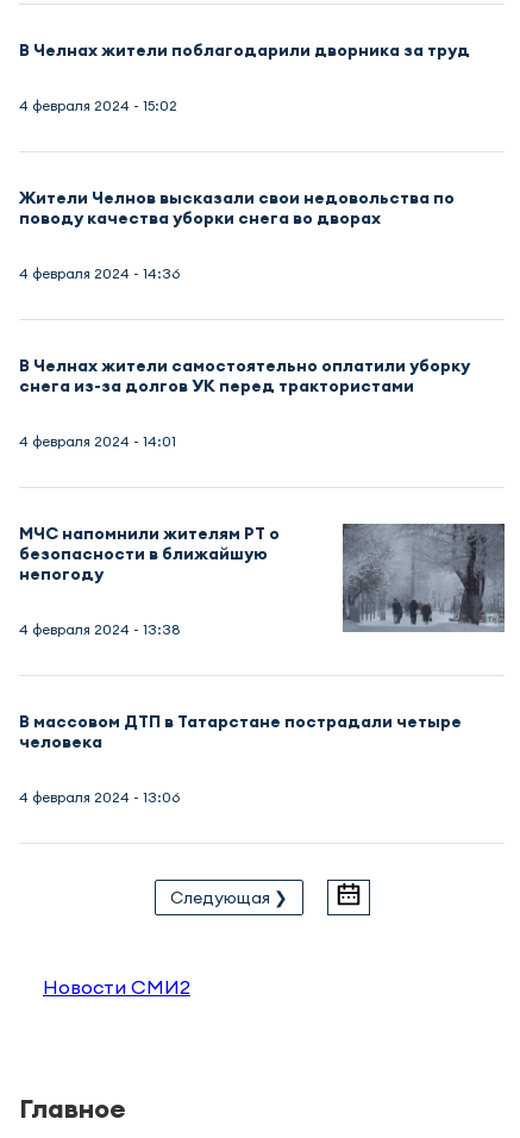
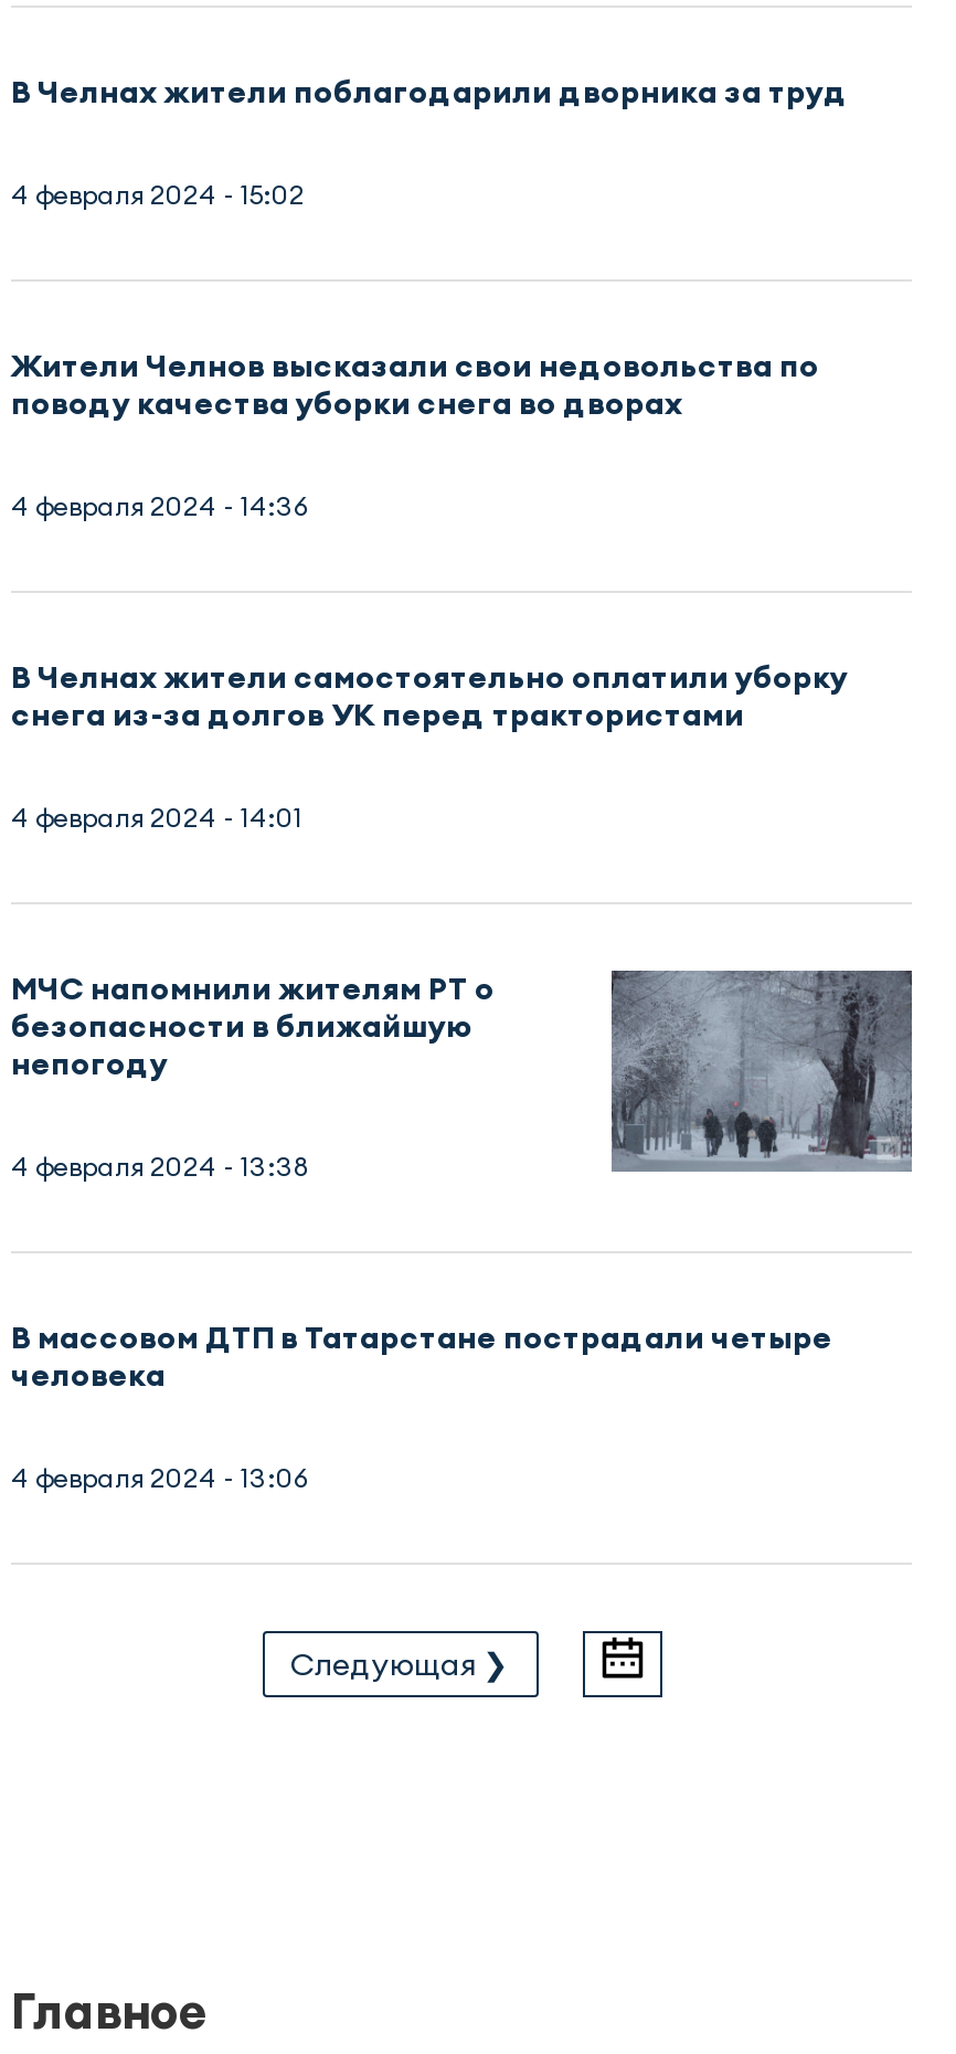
[43,975,190,999] Новости СМИ2 -> none

